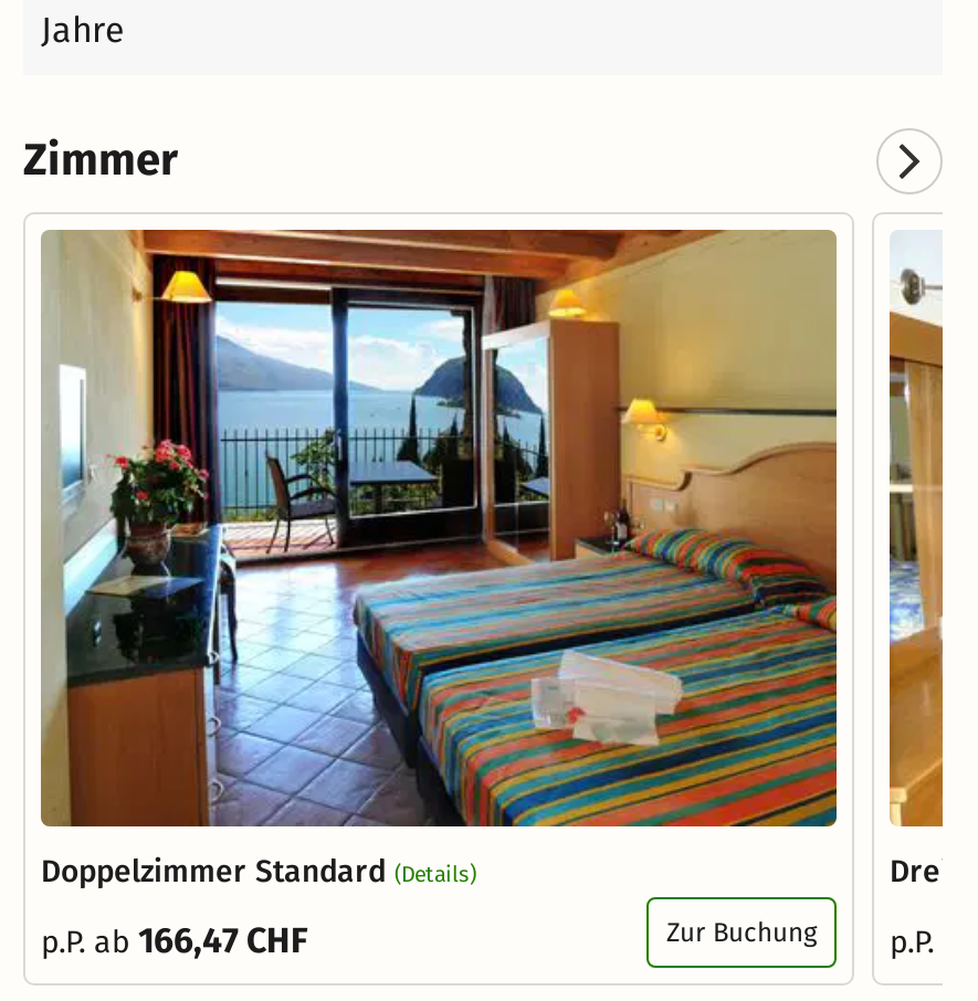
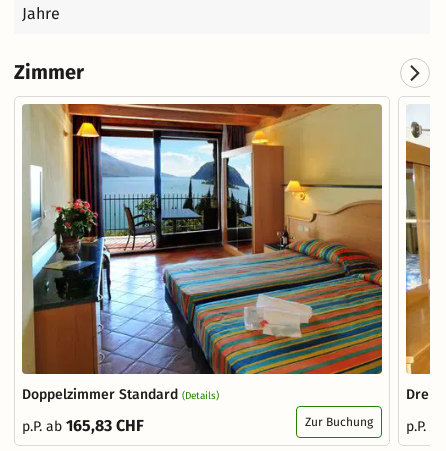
[41,919,308,961] p.P. ab 166,47 CHF -> [22,416,144,435] p.P. ab 165,83 CHF

